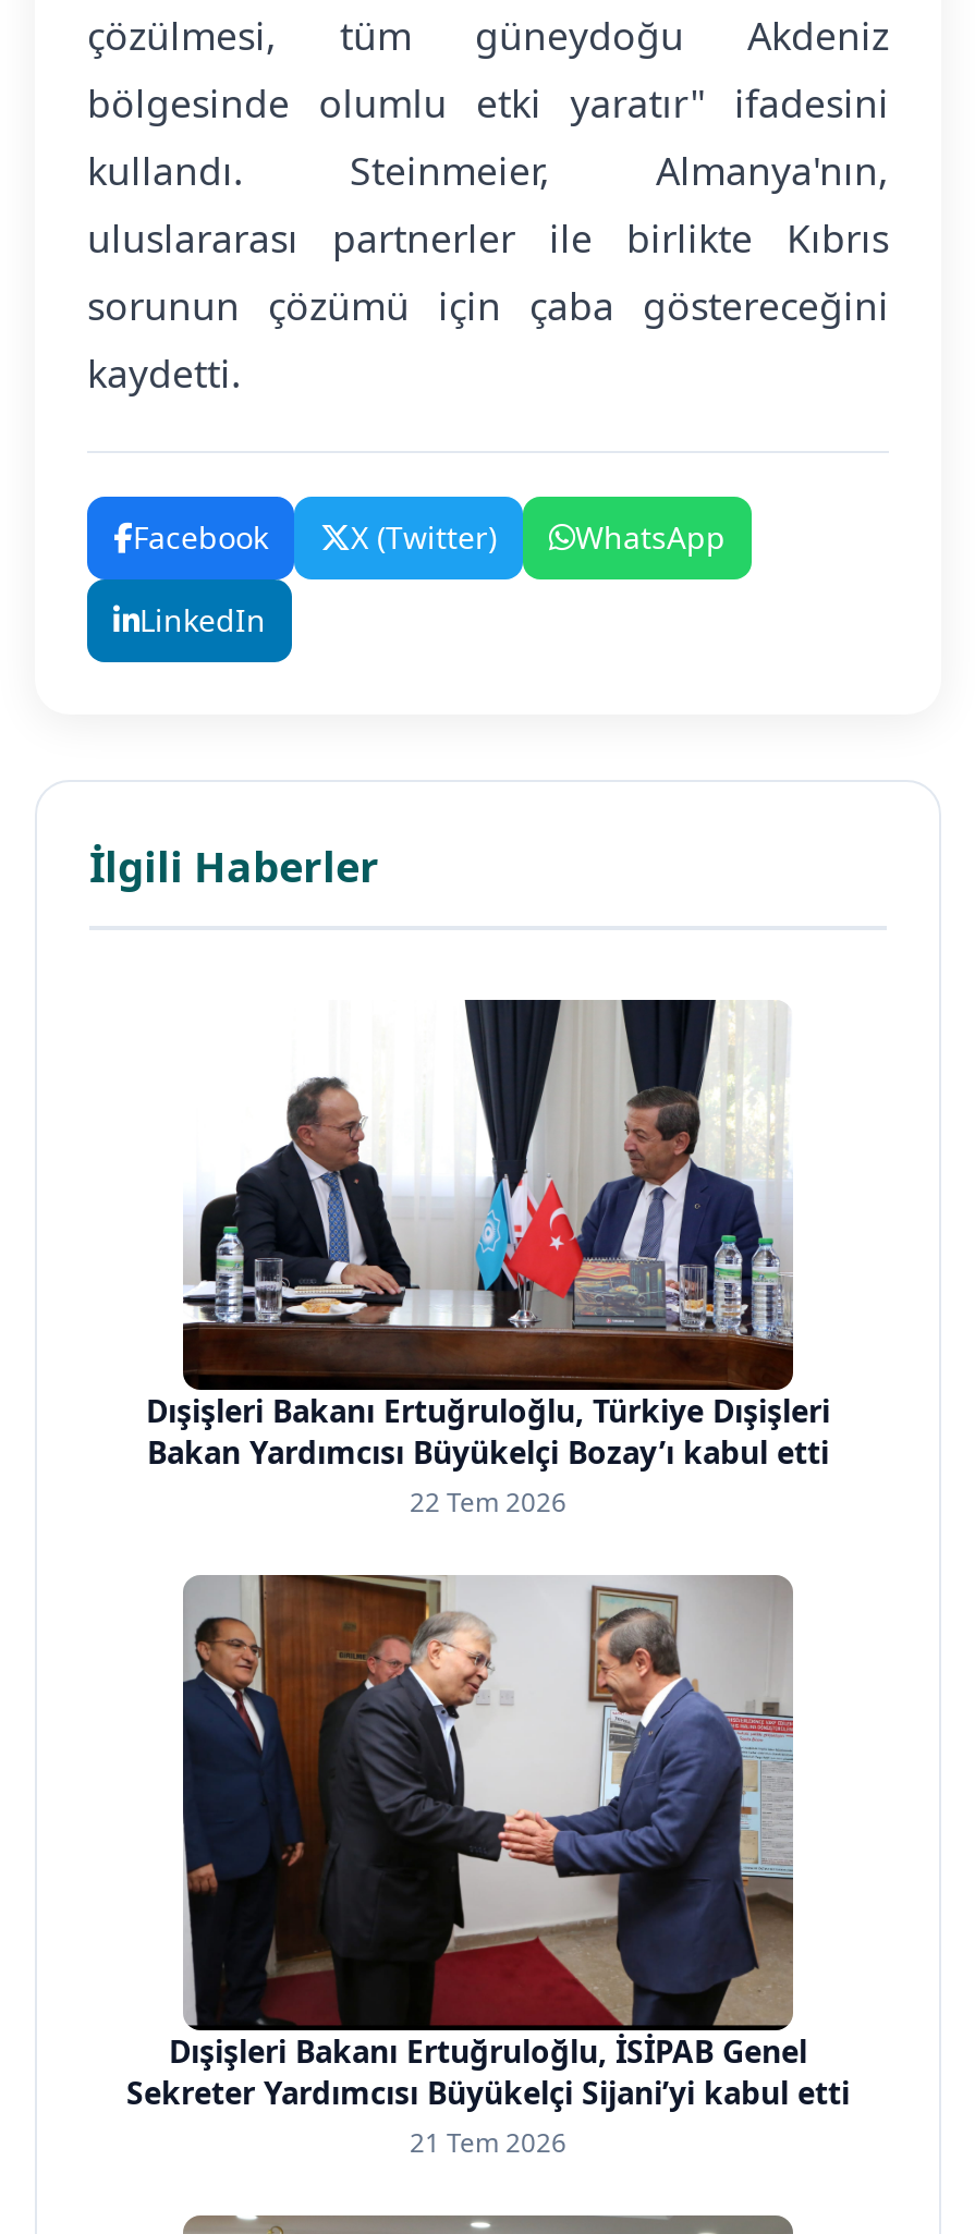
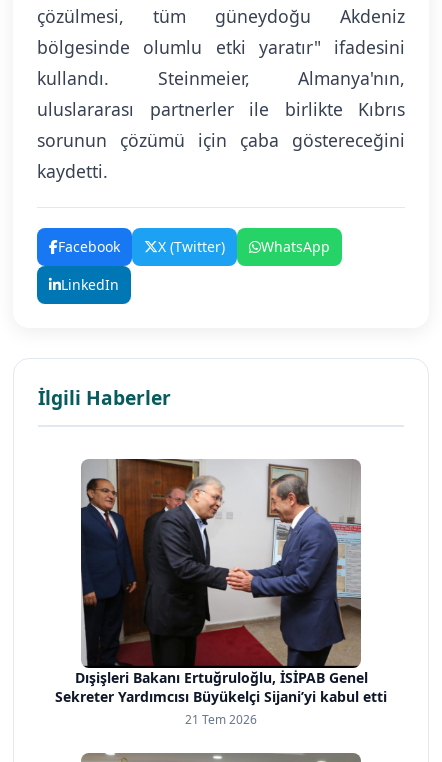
[146,1000,830,1520] [image] | Dışişleri Bakanı Ertuğruloğlu, Türkiye Dışişleri | Bakan Yardımcısı Büyükelçi Bozay’ı kabul etti | 22 Tem 2026 -> none

